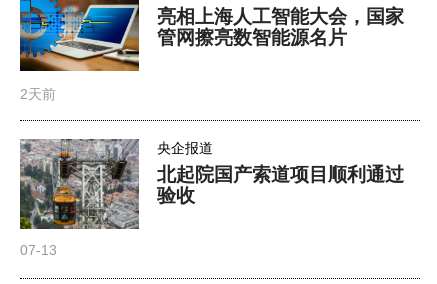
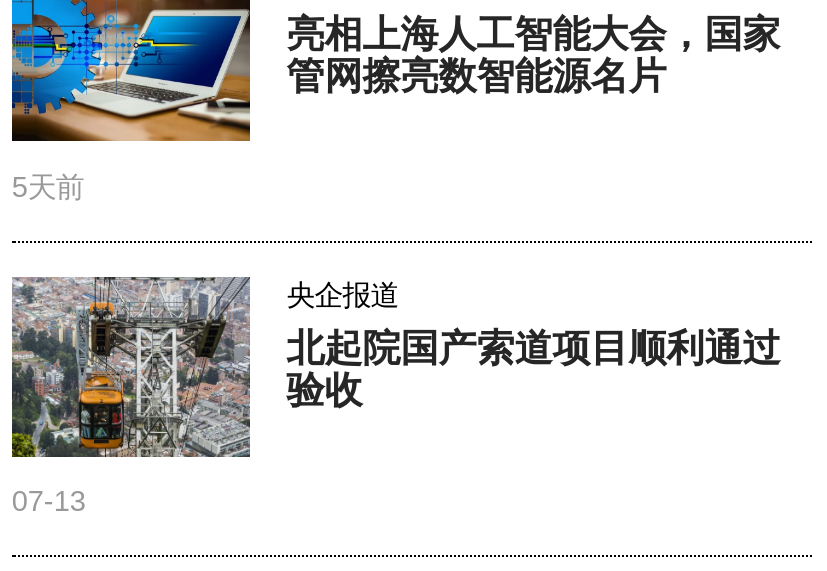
[20,86,56,102] 2天前 -> [12,171,84,203] 5天前

